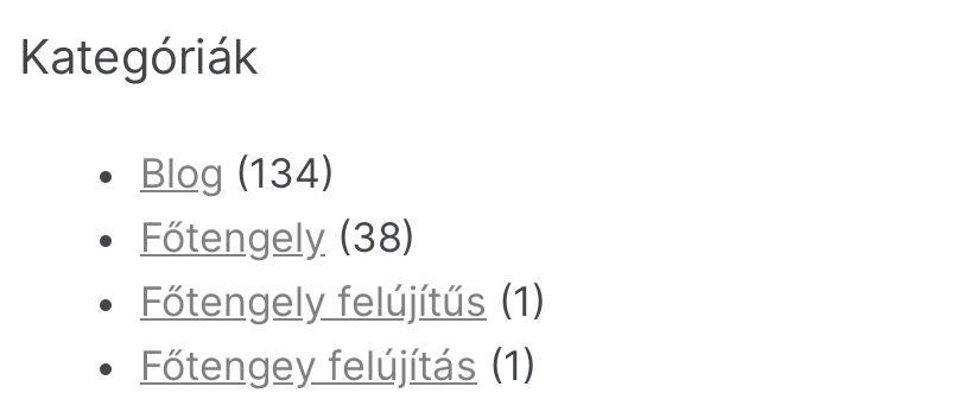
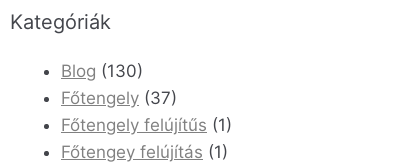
[140,149,335,196] Blog (134) -> [61,61,143,81] Blog (130)
[140,213,416,260] Főtengely (38) -> [61,88,177,108] Főtengely (37)

